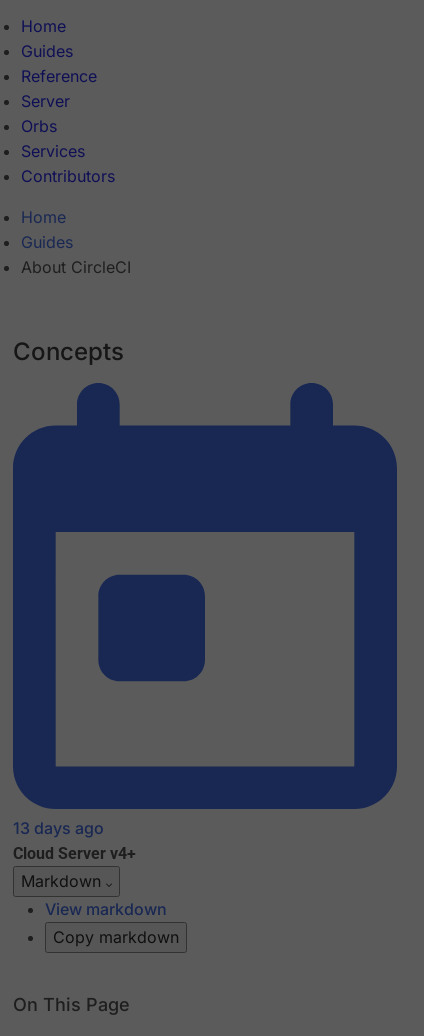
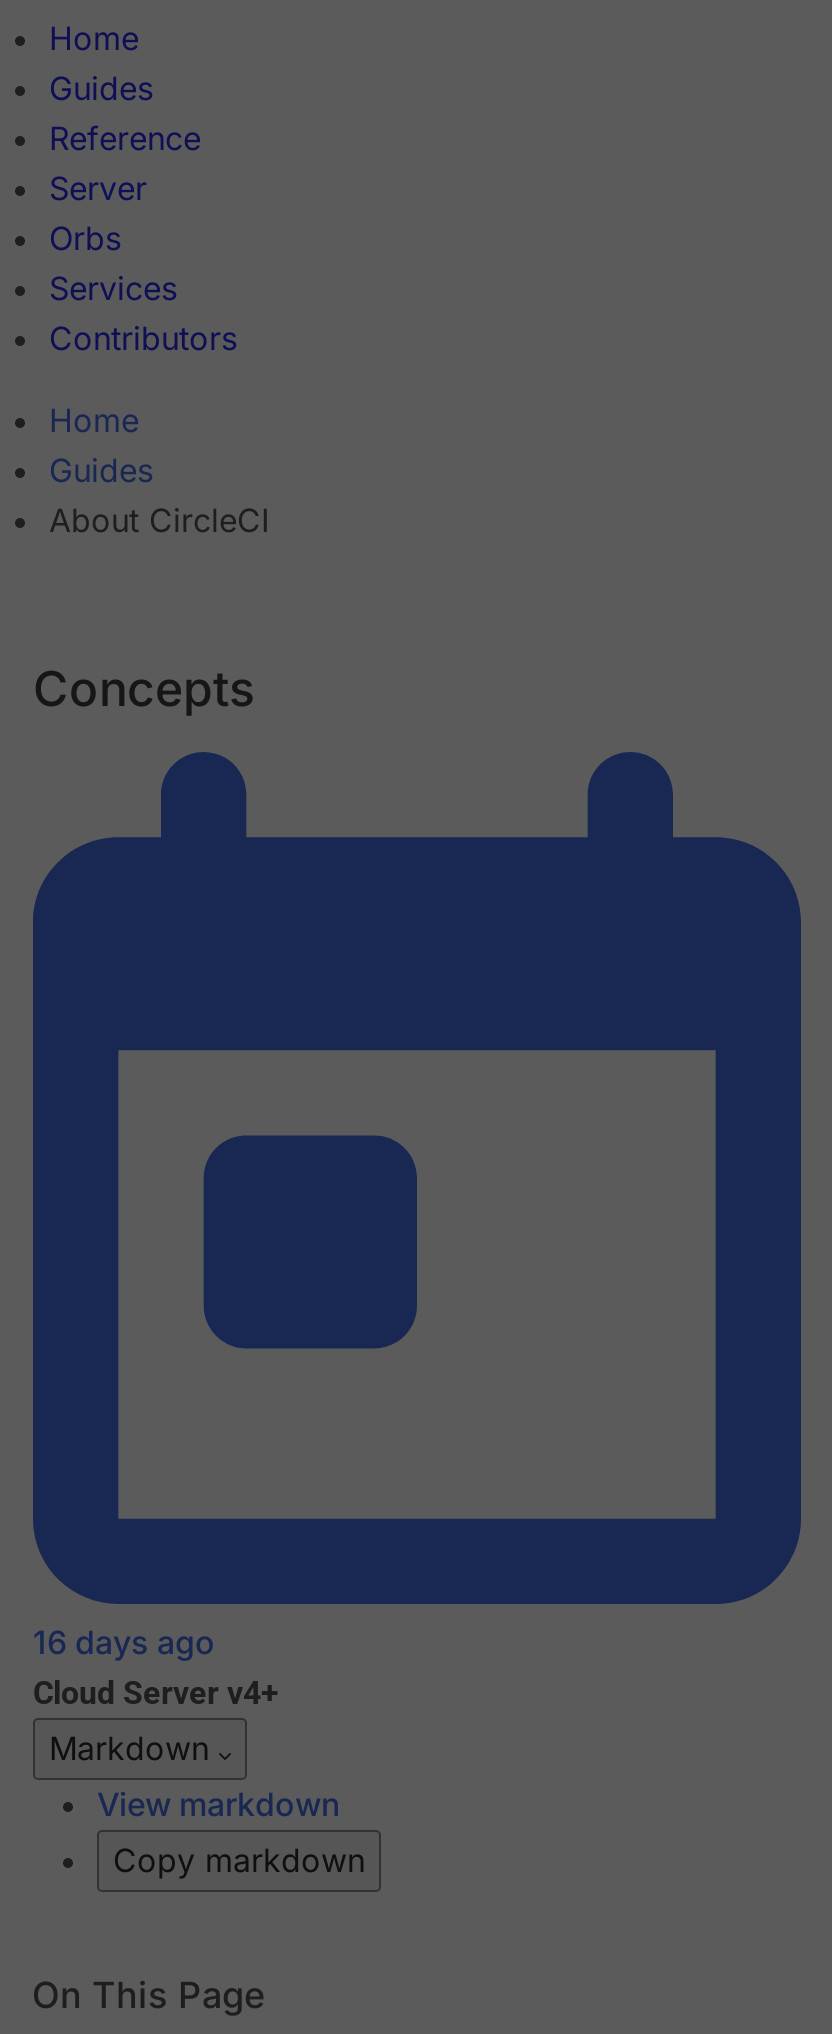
[13,818,104,838] 13 days ago -> [33,1623,215,1663] 16 days ago

